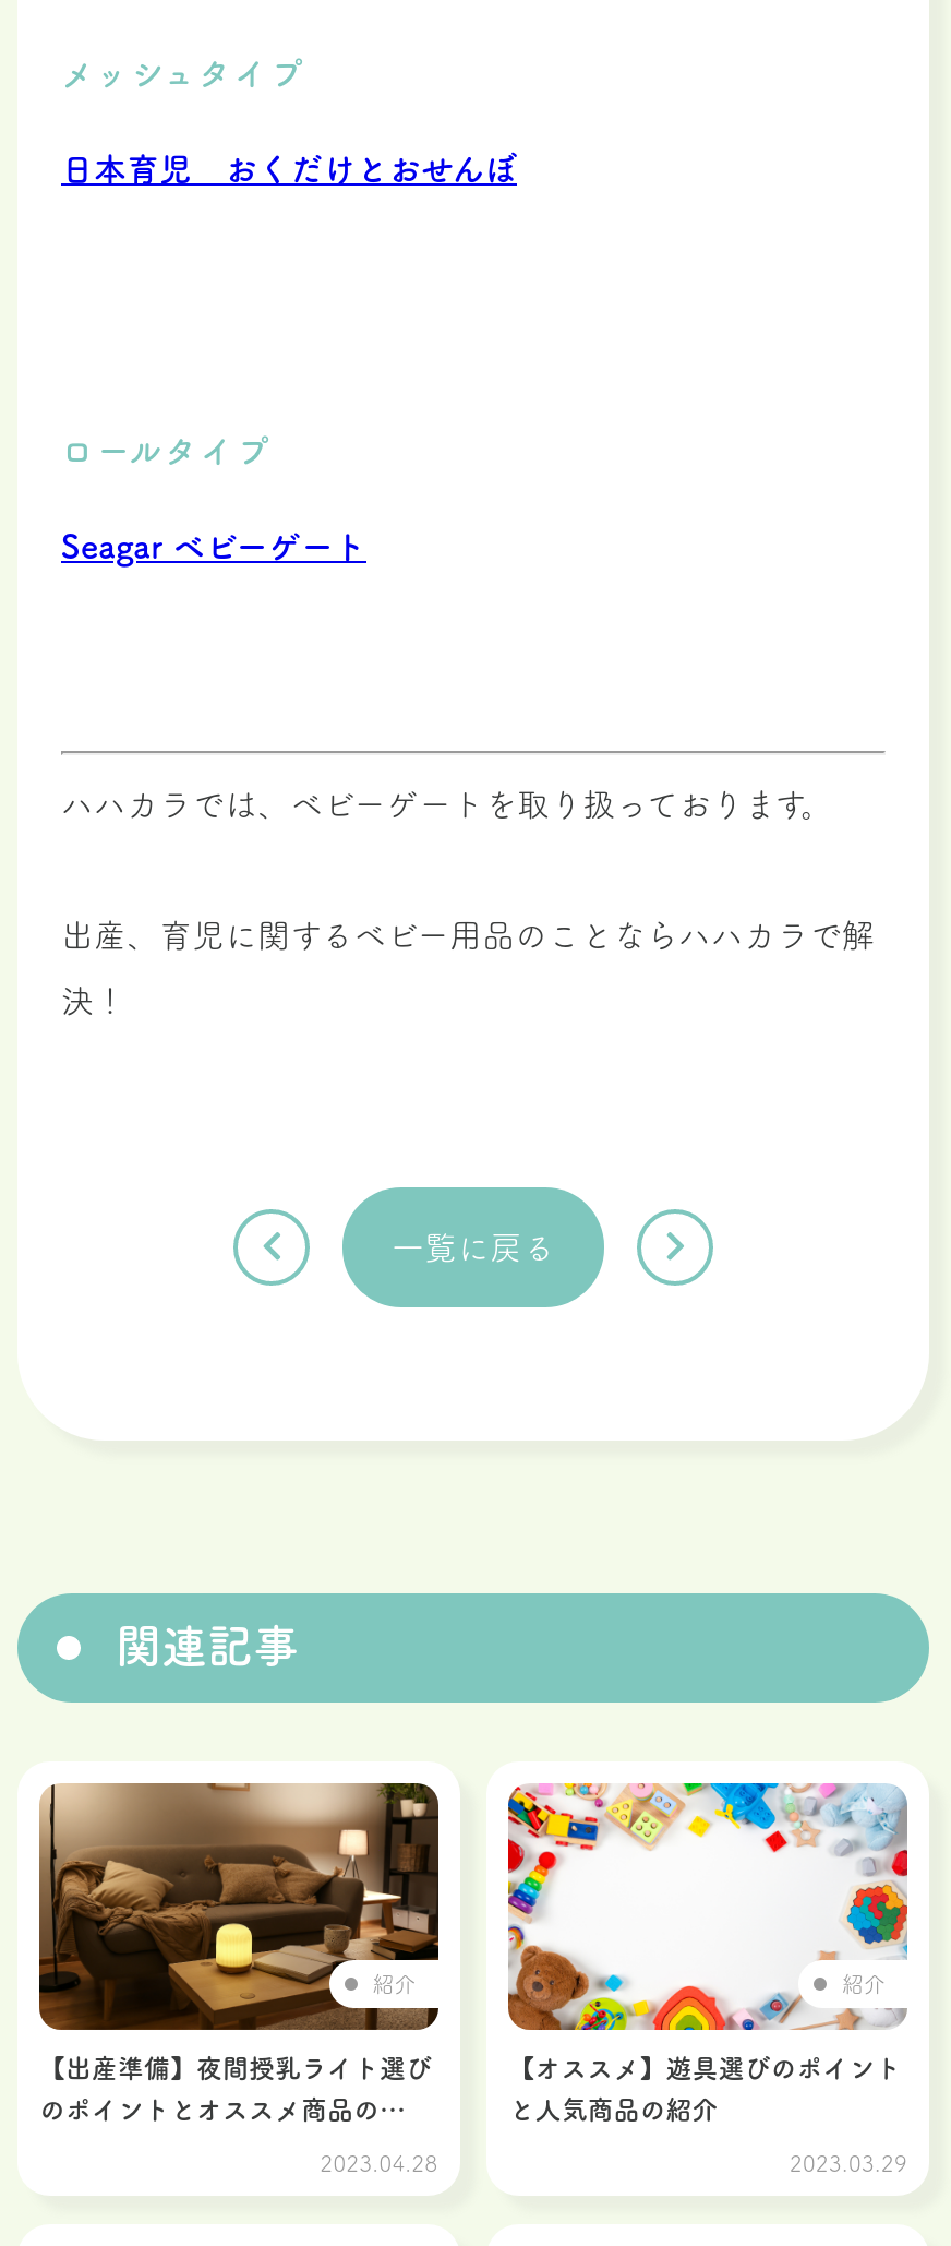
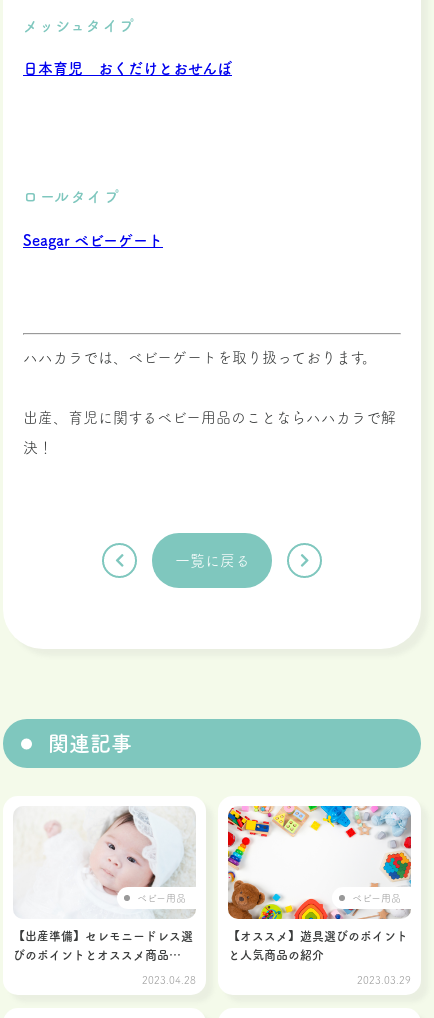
[37,1781,441,2032] [image] | 紹介 -> [13,806,196,919] [image] | ベビー用品
[842,1973,886,1995] 紹介 -> [352,893,401,903] ベビー用品
[39,2055,432,2081] 【出産準備】夜間授乳ライト選び -> [13,930,193,942] 【出産準備】セレモニードレス選
[39,2096,406,2122] のポイントとオススメ商品の… -> [13,949,181,961] びのポイントとオススメ商品…

